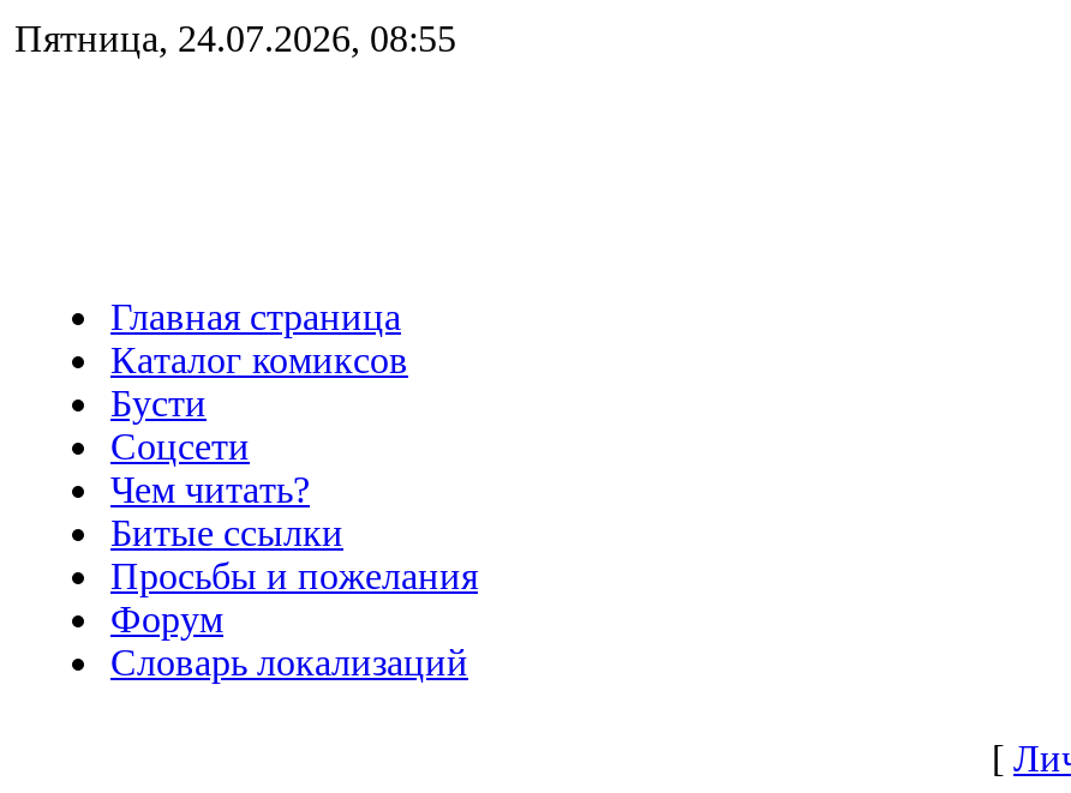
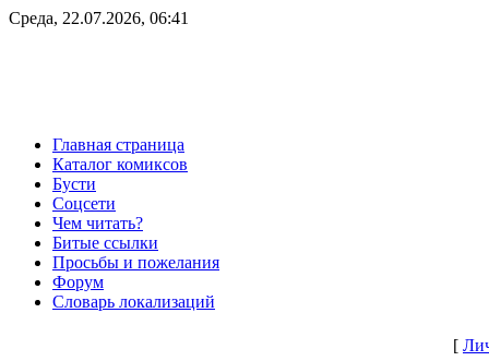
[14,18,456,59] Пятница, 24.07.2026, 08:55 -> [9,9,189,27] Среда, 22.07.2026, 06:41

